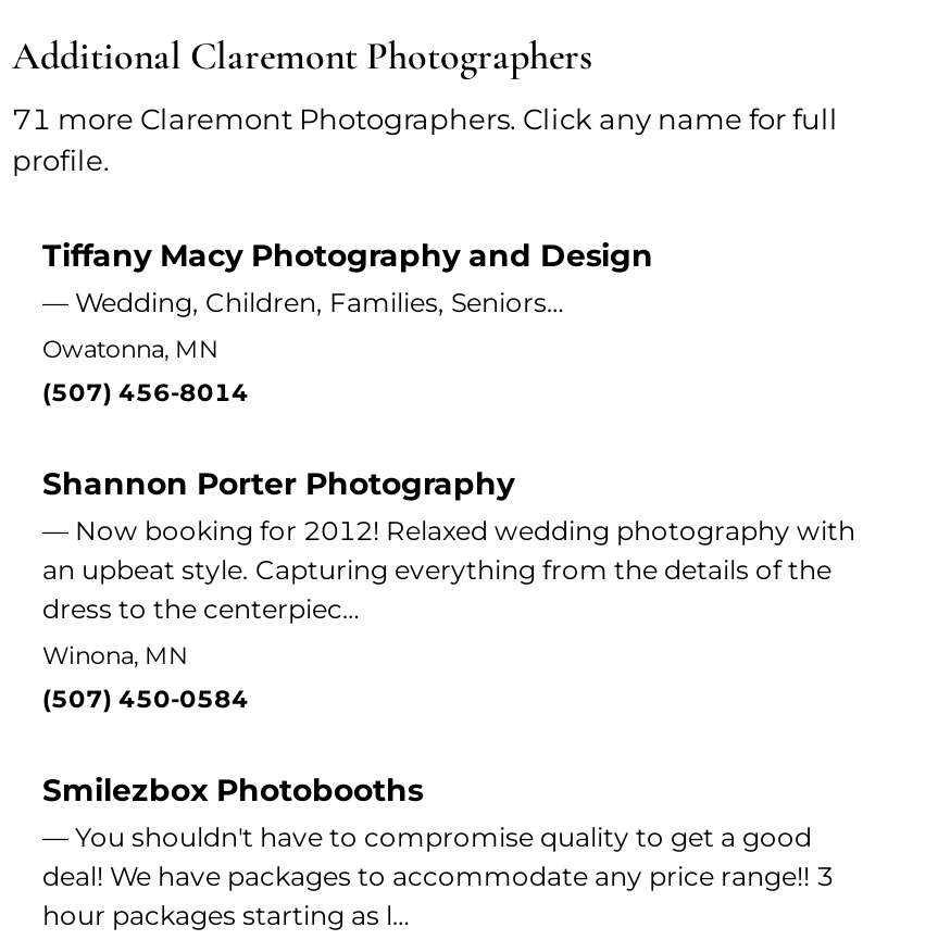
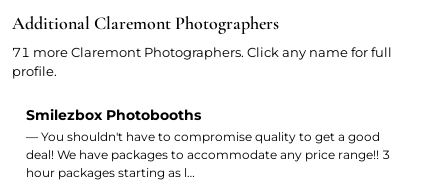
[42,236,855,714] Tiffany Macy Photography and Design | — Wedding, Children, Families, Seniors… | Owatonna, MN | (507) 456-8014 | Shannon Porter Photography | — Now booking for 2012! Relaxed wedding photography with | an upbeat style. Capturing everything from the details of the | dress to the centerpiec… | Winona, MN | (507) 450-0584 -> none

